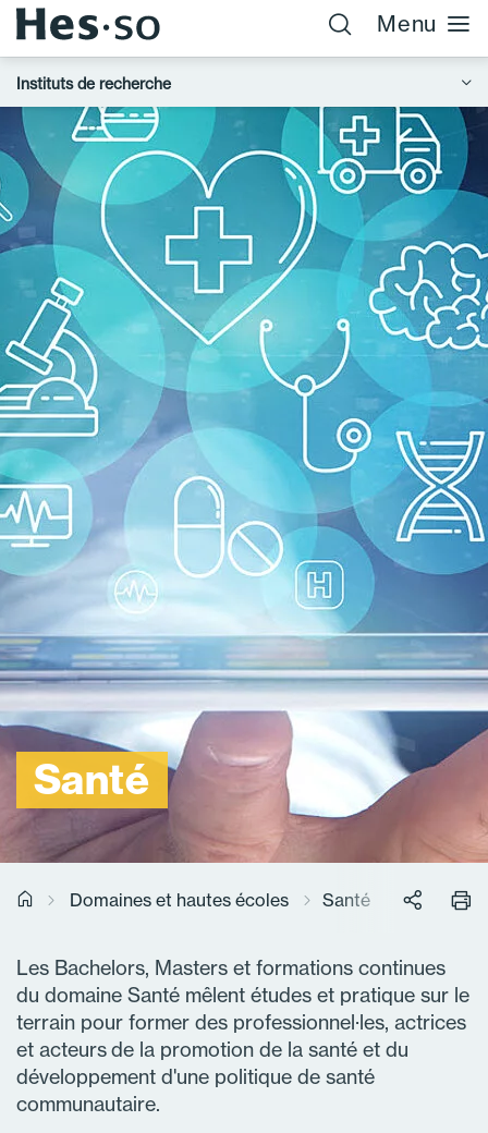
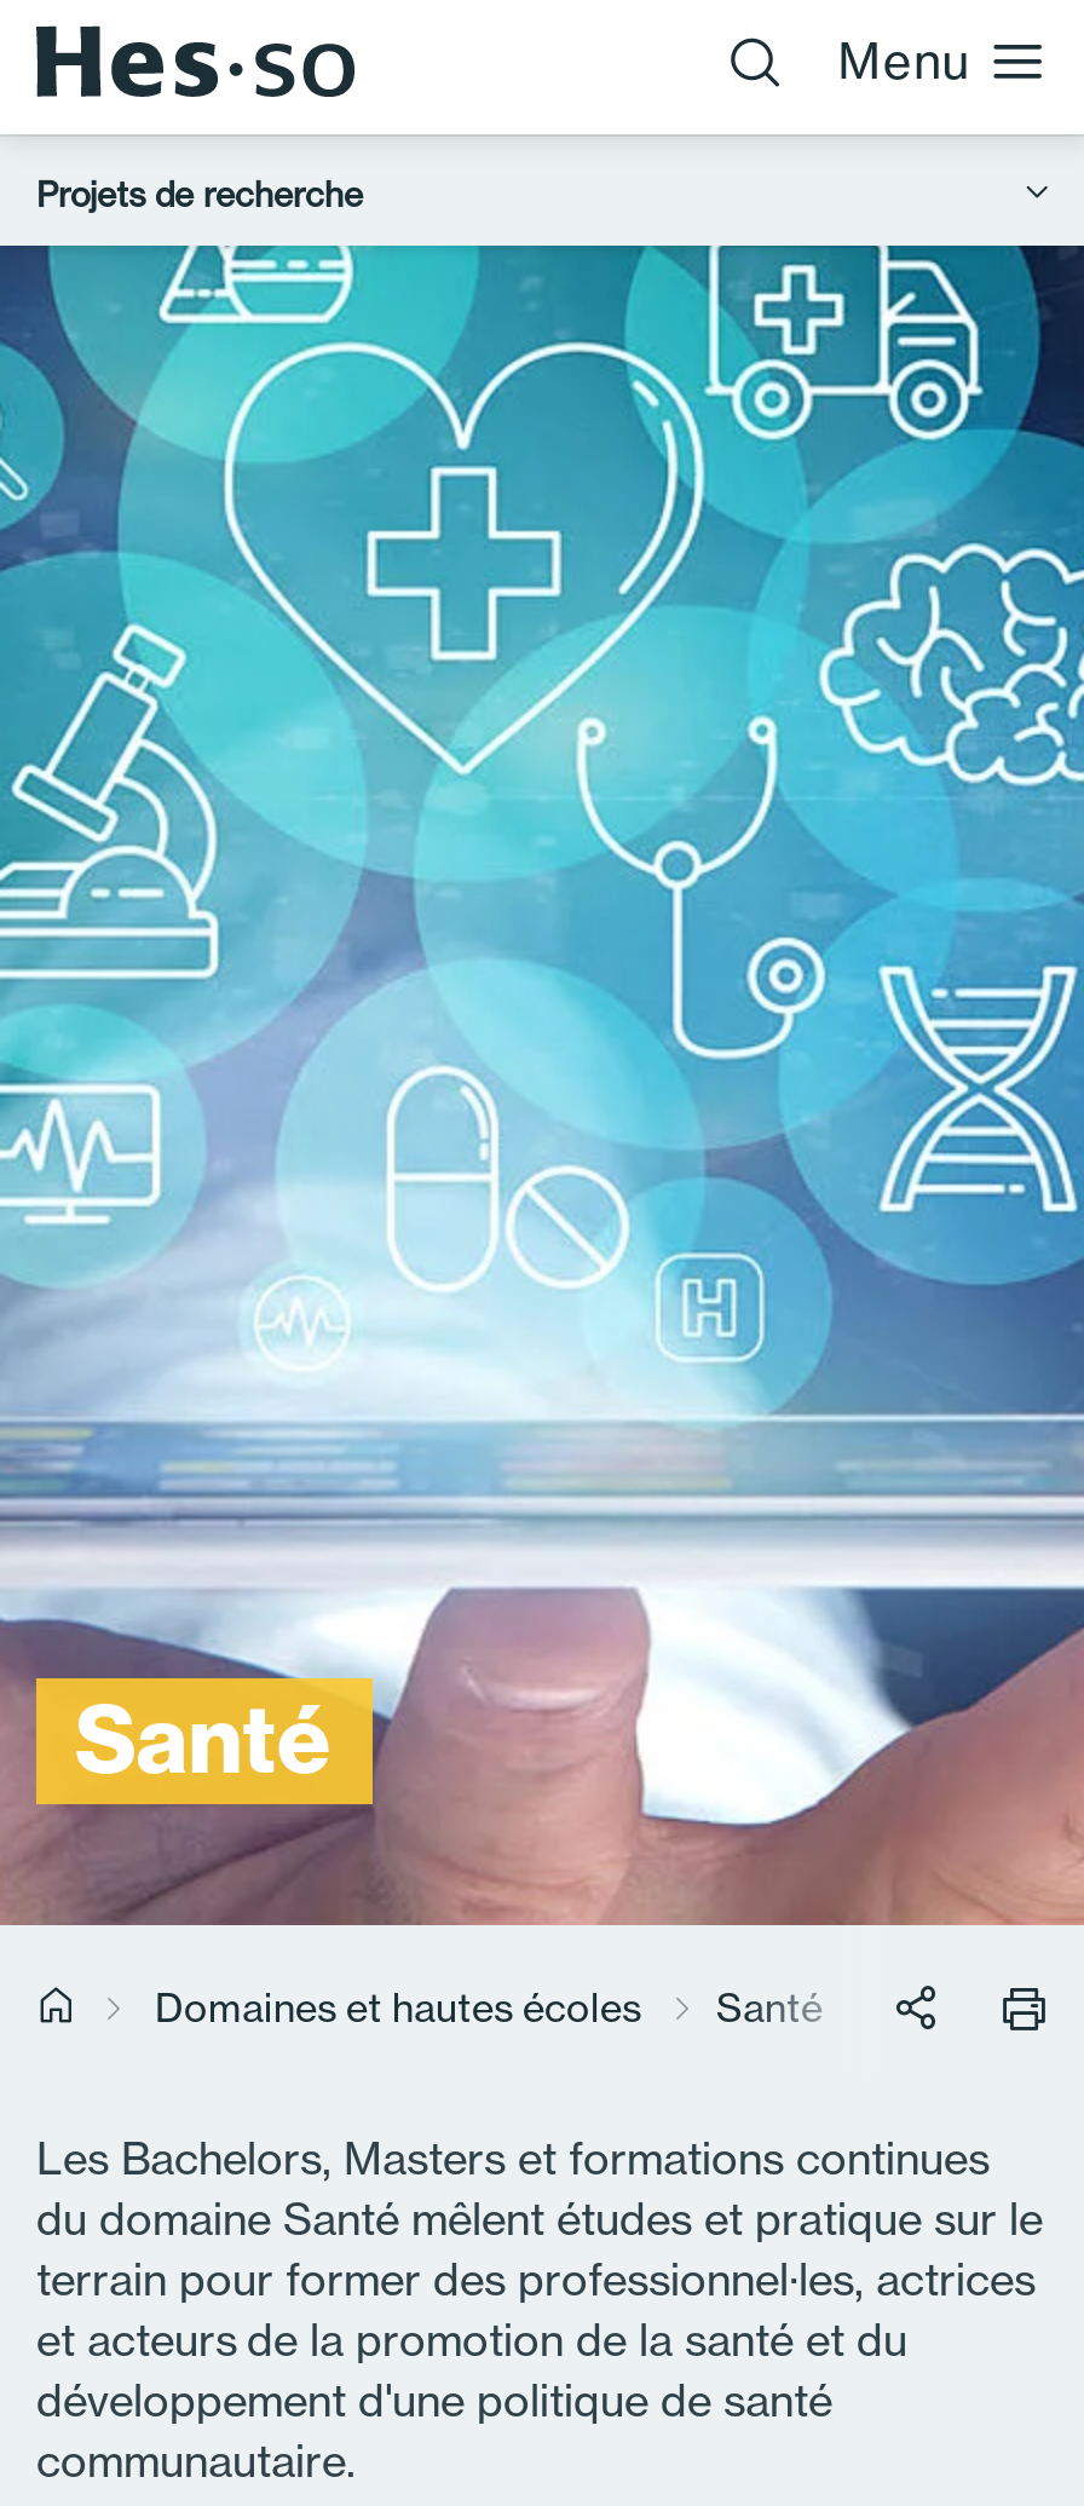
[16,74,171,94] Instituts de recherche -> [36,173,363,217] Projets de recherche

